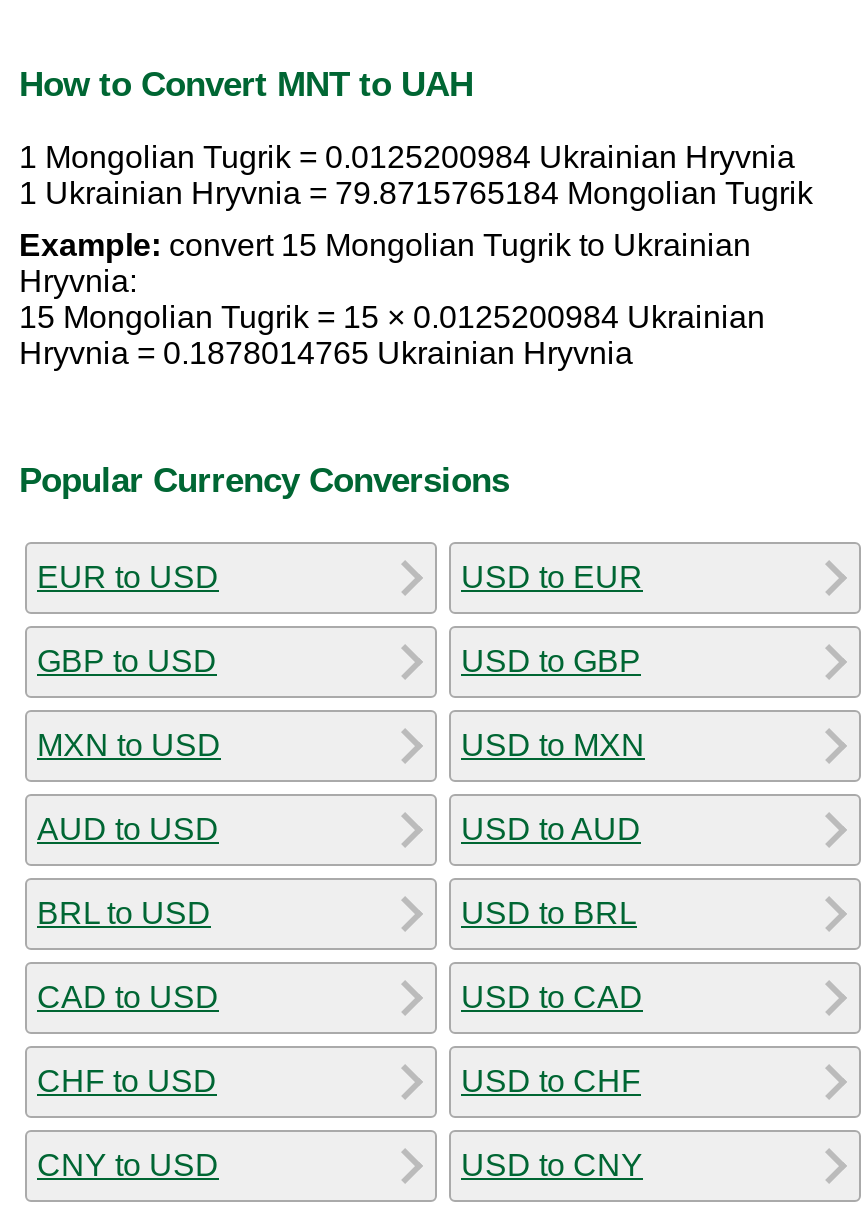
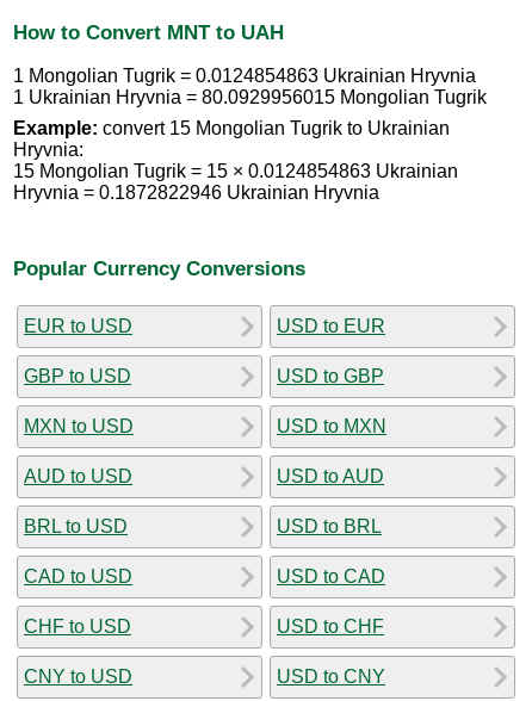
[19,141,795,175] 1 Mongolian Tugrik = 0.0125200984 Ukrainian Hryvnia -> [13,66,476,86] 1 Mongolian Tugrik = 0.0124854863 Ukrainian Hryvnia
[19,177,813,211] 1 Ukrainian Hryvnia = 79.8715765184 Mongolian Tugrik -> [13,87,487,108] 1 Ukrainian Hryvnia = 80.0929956015 Mongolian Tugrik
[19,301,765,335] 15 Mongolian Tugrik = 15 × 0.0125200984 Ukrainian -> [13,161,458,182] 15 Mongolian Tugrik = 15 × 0.0124854863 Ukrainian
[19,337,633,371] Hryvnia = 0.1878014765 Ukrainian Hryvnia -> [13,183,379,203] Hryvnia = 0.1872822946 Ukrainian Hryvnia

